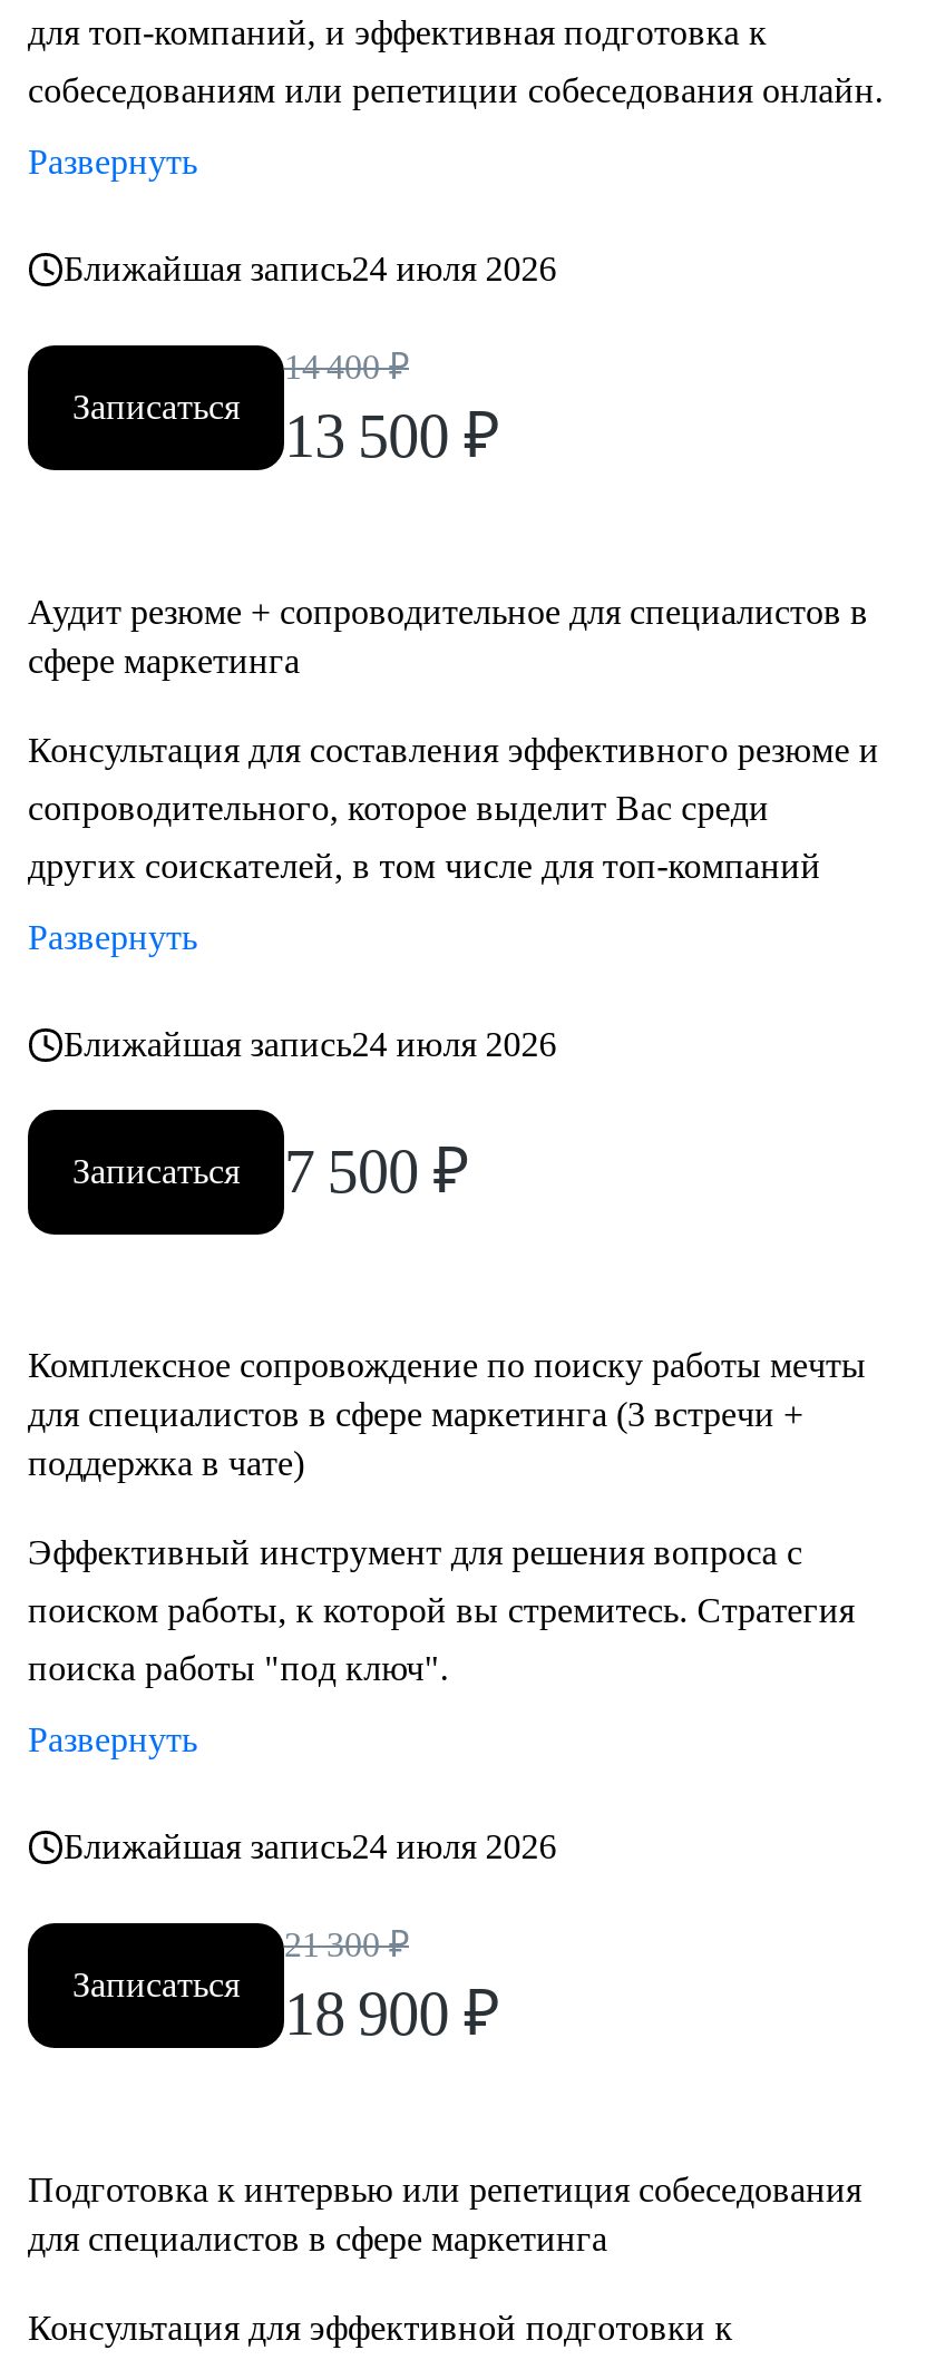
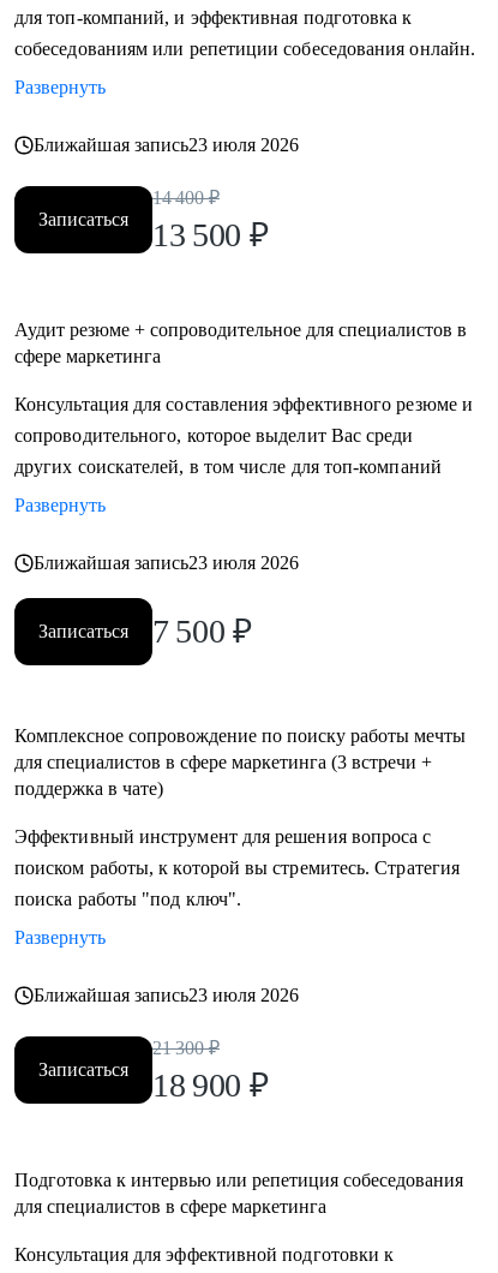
[64,250,557,287] Ближайшая запись24 июля 2026 -> [34,135,299,155] Ближайшая запись23 июля 2026
[64,1025,557,1063] Ближайшая запись24 июля 2026 -> [34,552,299,573] Ближайшая запись23 июля 2026
[64,1827,557,1865] Ближайшая запись24 июля 2026 -> [34,985,299,1005] Ближайшая запись23 июля 2026

